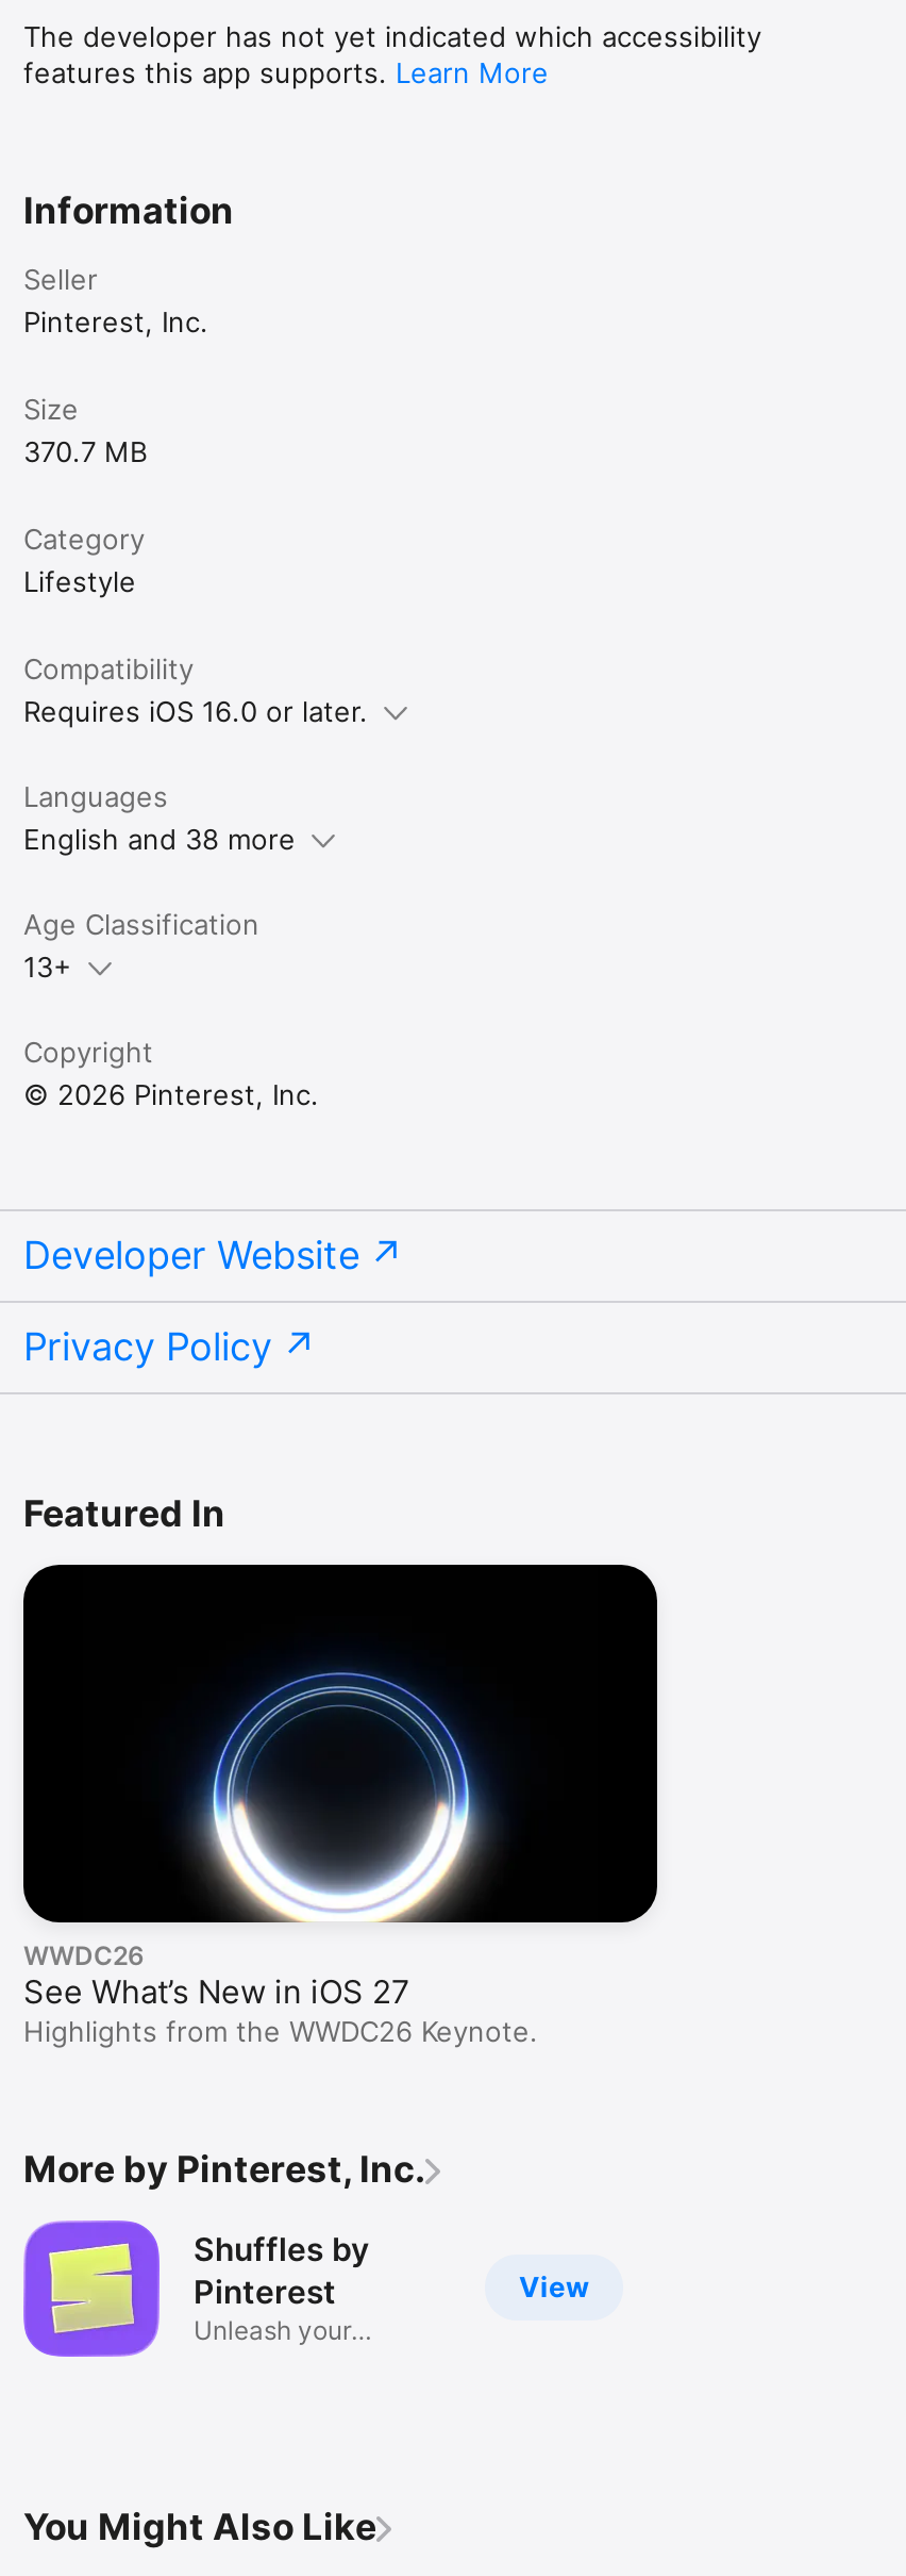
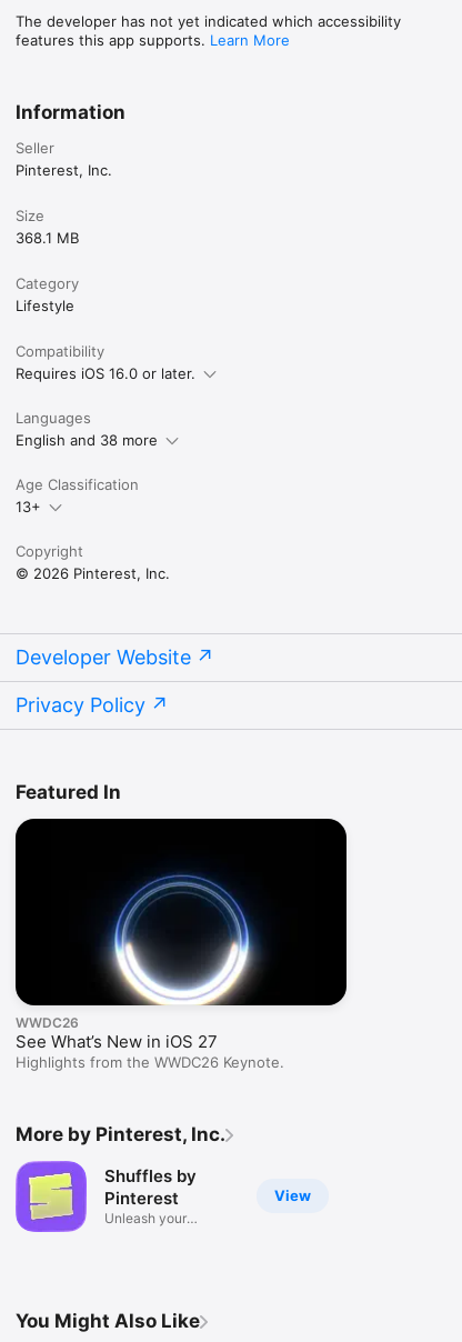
[23,434,147,468] 370.7 MB -> [16,229,79,246] 368.1 MB

